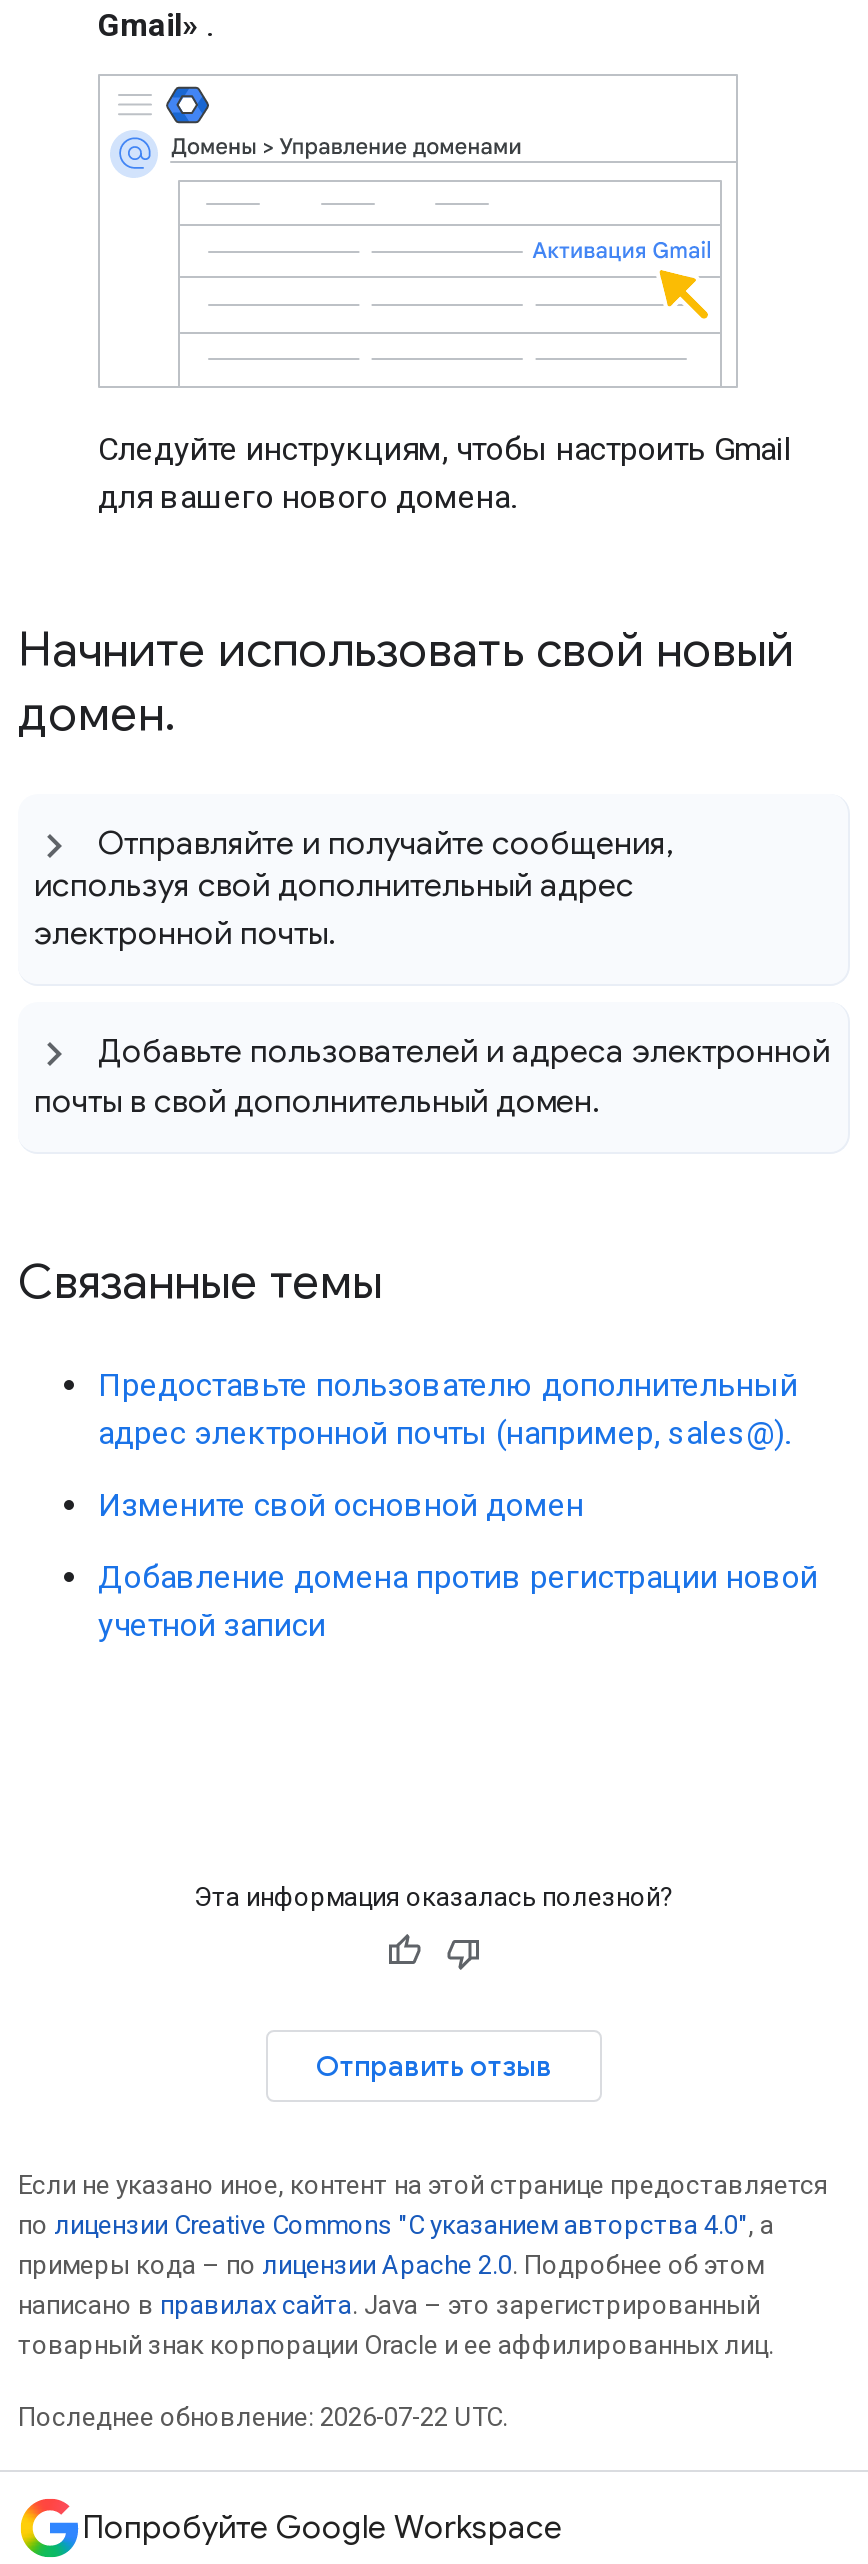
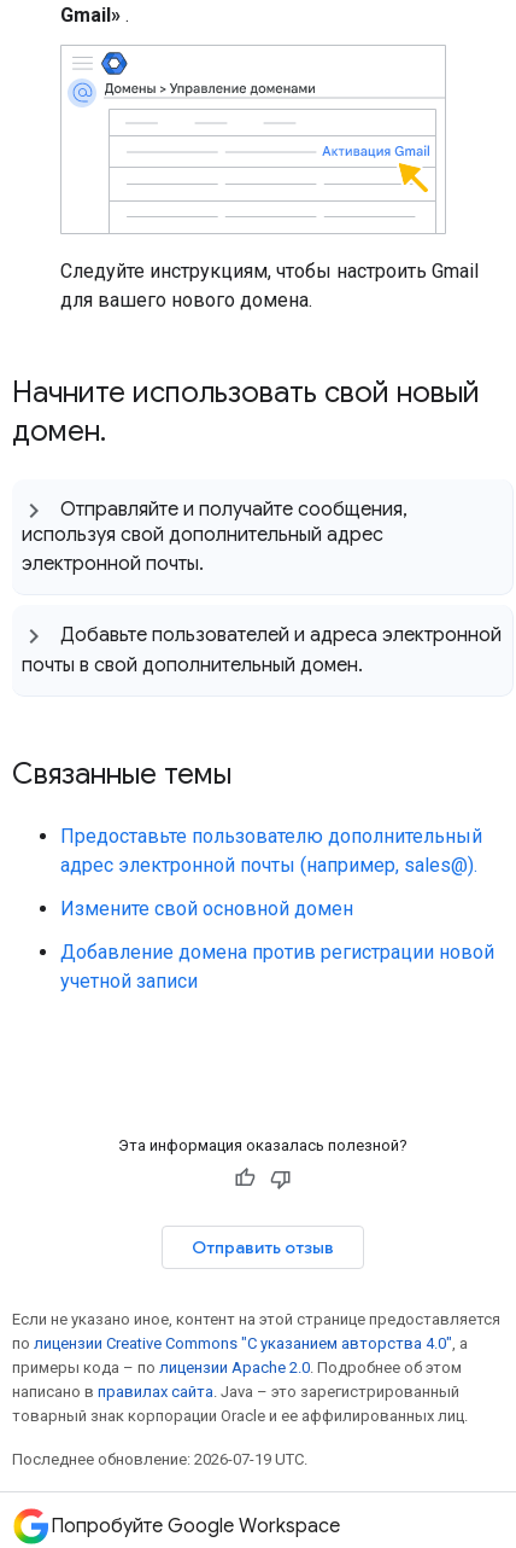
[18,2402,508,2432] Последнее обновление: 2026-07-22 UTC. -> [12,1450,307,1468] Последнее обновление: 2026-07-19 UTC.

